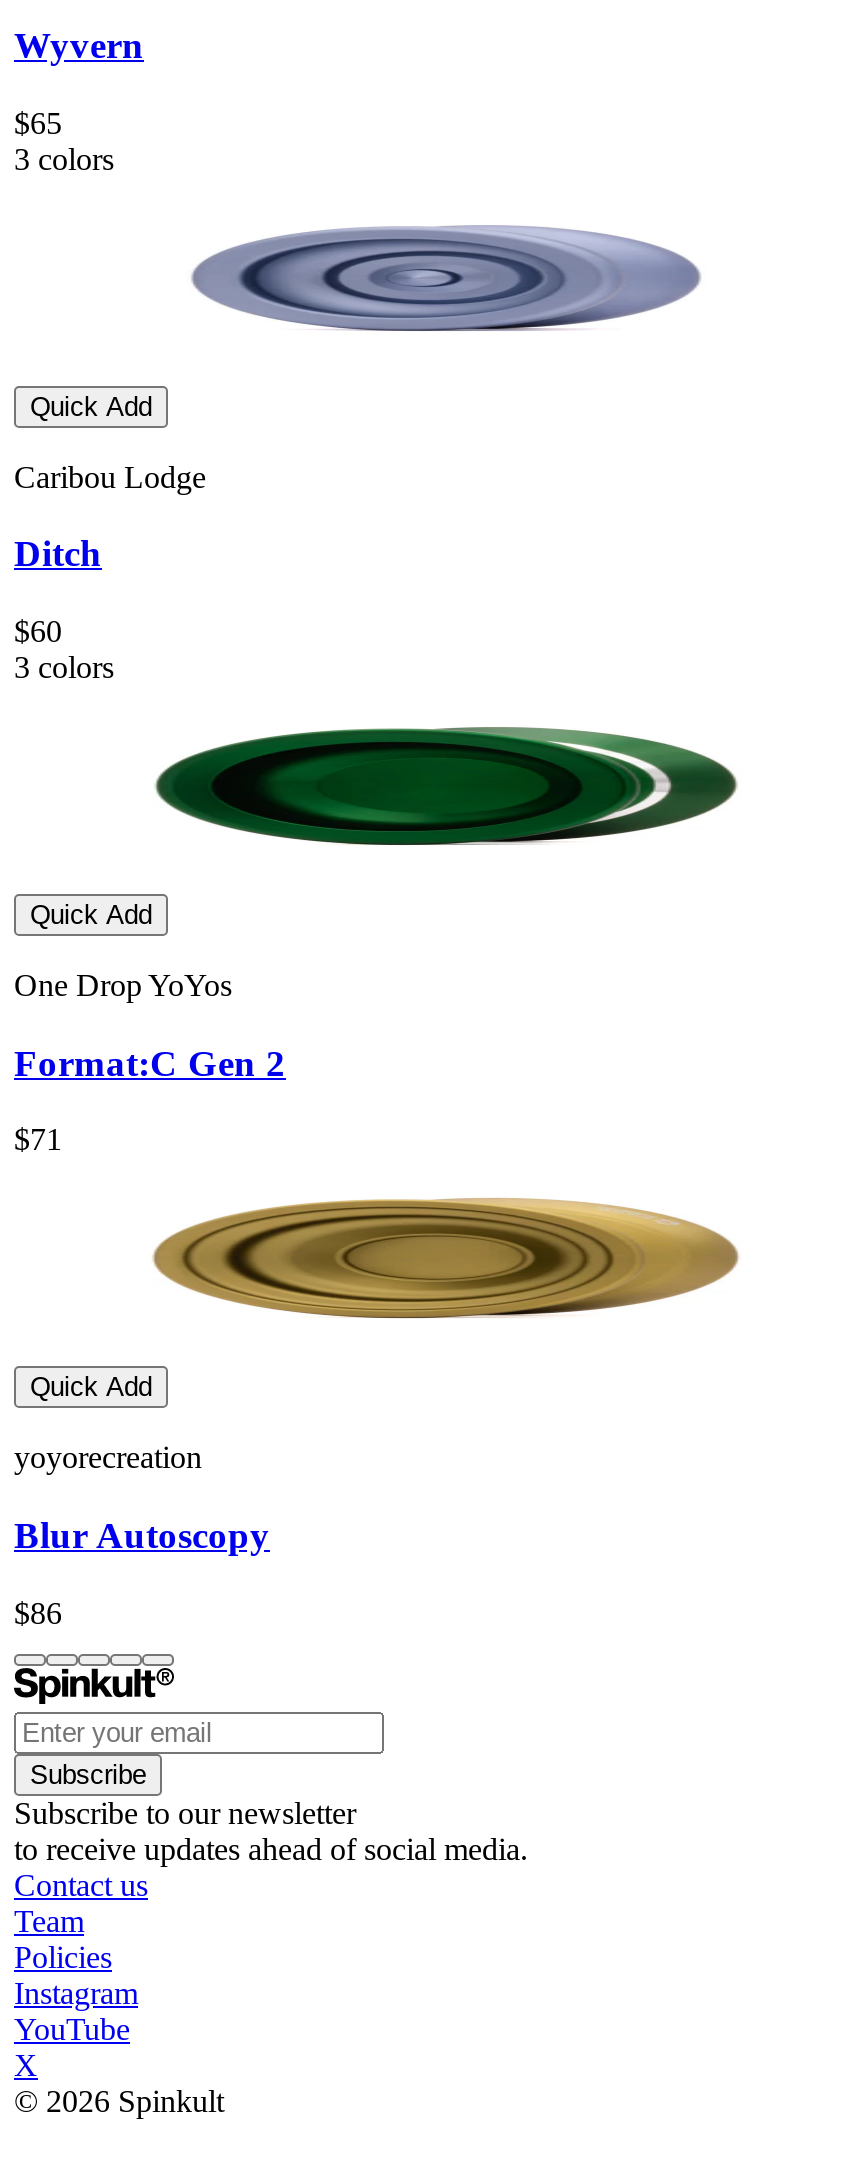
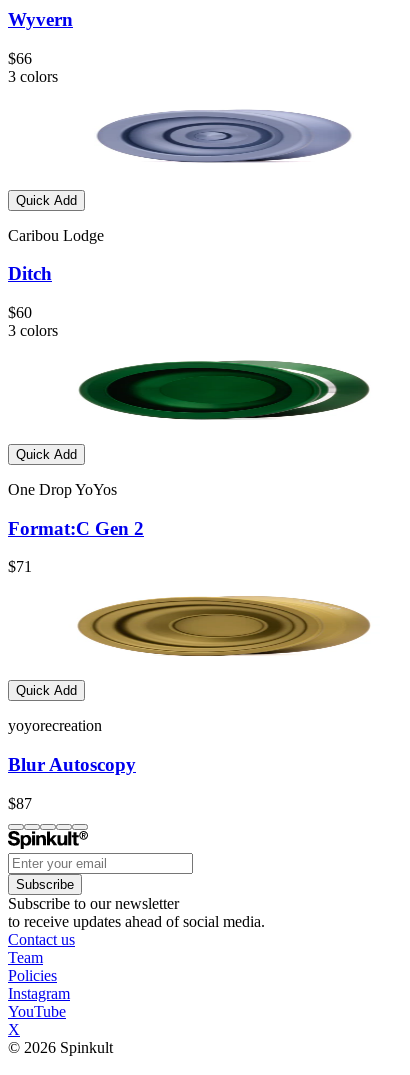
[14,105,62,139] $65 -> [8,49,32,66] $66
[14,1596,62,1630] $86 -> [8,795,32,812] $87

